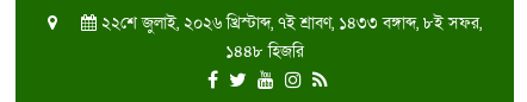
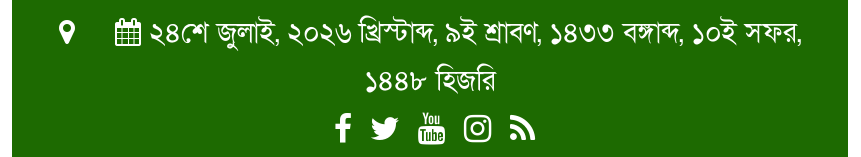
[97,12,482,34] ২২শে জুলাই, ২০২৬ খ্রিস্টাব্দ, ৭ই শ্রাবণ, ১৪৩৩ বঙ্গাব্দ, ৮ই সফর, -> [141,14,801,52] ২৪শে জুলাই, ২০২৬ খ্রিস্টাব্দ, ৯ই শ্রাবণ, ১৪৩৩ বঙ্গাব্দ, ১০ই সফর,

